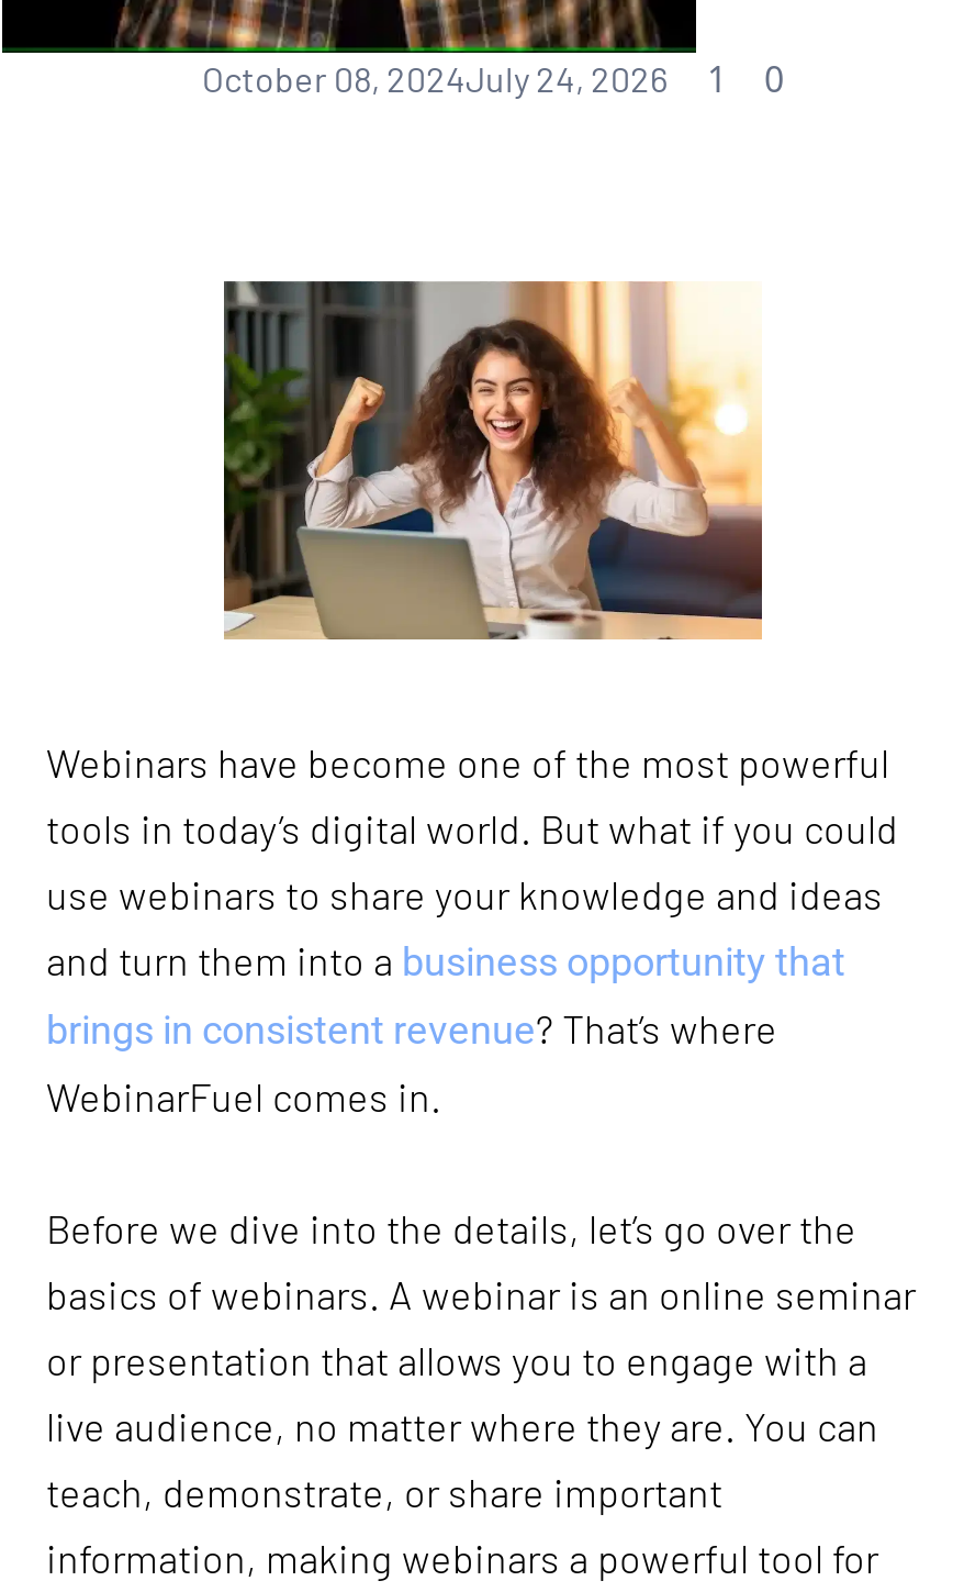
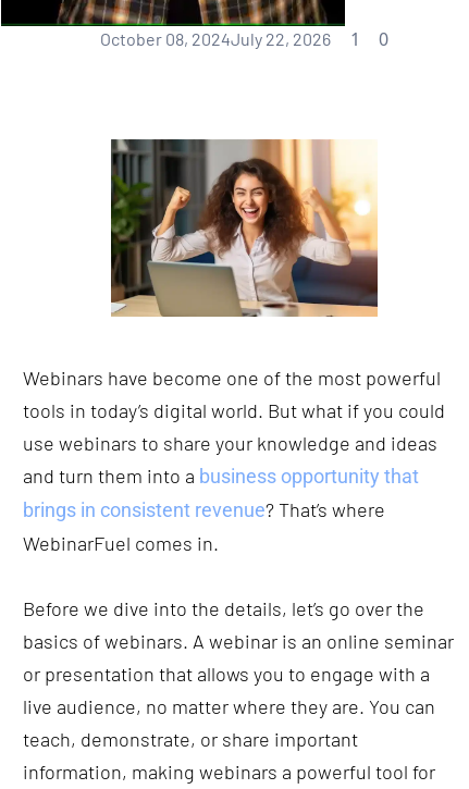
[202,55,784,103] October 08, 2024July 24, 2026 1 0 -> [100,27,388,51] October 08, 2024July 22, 2026 1 0

